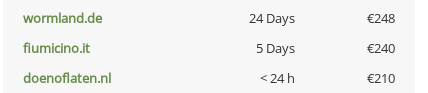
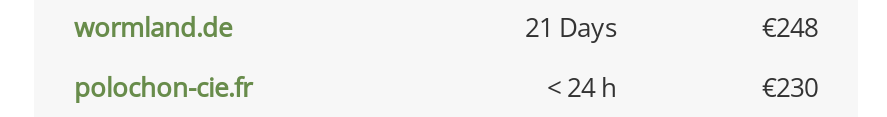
[248,9,294,27] 24 Days -> [525,9,617,45] 21 Days
[23,39,395,87] fiumicino.it | 5 Days | €240 | doenoflaten.nl -> [74,69,252,105] polochon-cie.fr
[367,69,395,87] €210 -> [762,69,818,105] €230

